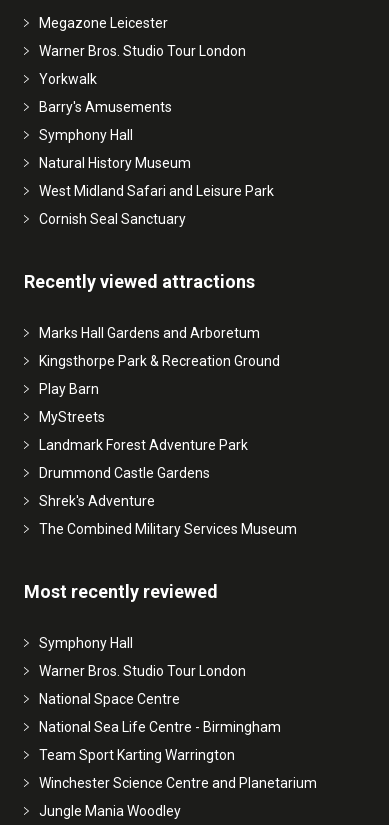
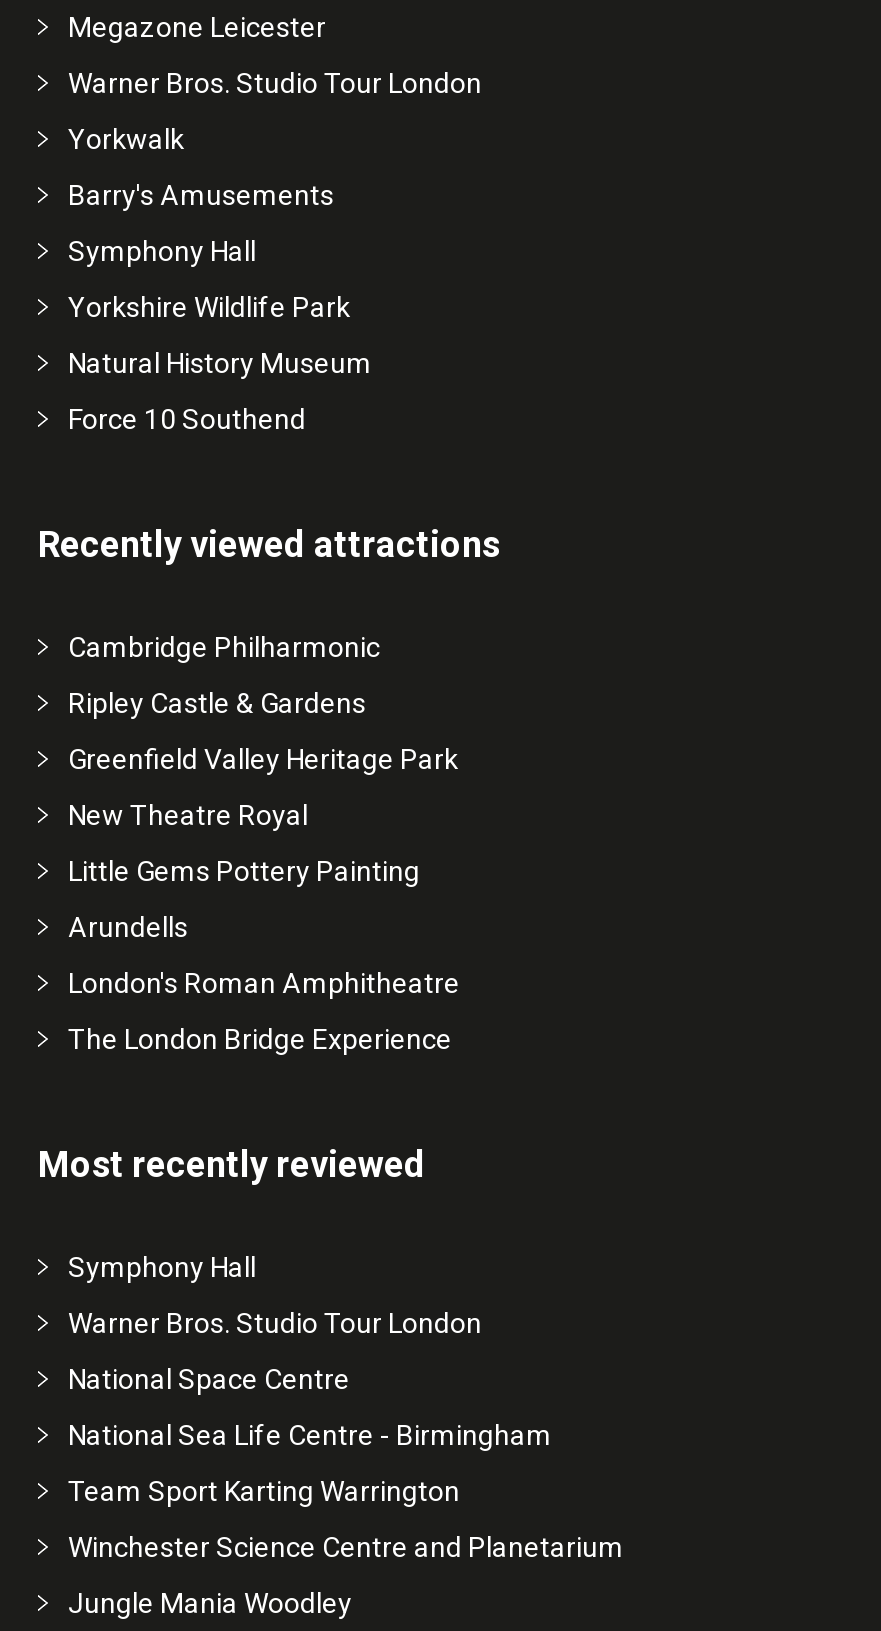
none -> [68,292,350,324] Yorkshire Wildlife Park
moved [39,155,191,171] -> [68,348,372,380]: Natural History Museum
[39,183,274,227] West Midland Safari and Leisure Park | Cornish Seal Sanctuary -> [68,404,306,436] Force 10 Southend
[39,325,260,341] Marks Hall Gardens and Arboretum -> [68,632,380,664] Cambridge Philharmonic
[39,353,280,369] Kingsthorpe Park & Recreation Ground -> [68,688,366,720] Ripley Castle & Gardens
[39,381,99,397] Play Barn -> [68,744,458,776] Greenfield Valley Heritage Park
[39,409,105,425] MyStreets -> [68,800,308,832] New Theatre Royal
[39,437,248,453] Landmark Forest Adventure Park -> [68,856,420,888] Little Gems Pottery Painting
[39,465,210,481] Drummond Castle Gardens -> [68,912,188,944] Arundells
[39,493,155,509] Shrek's Adventure -> [68,968,460,1000] London's Roman Amphitheatre
[39,521,297,537] The Combined Military Services Museum -> [68,1024,452,1056] The London Bridge Experience

